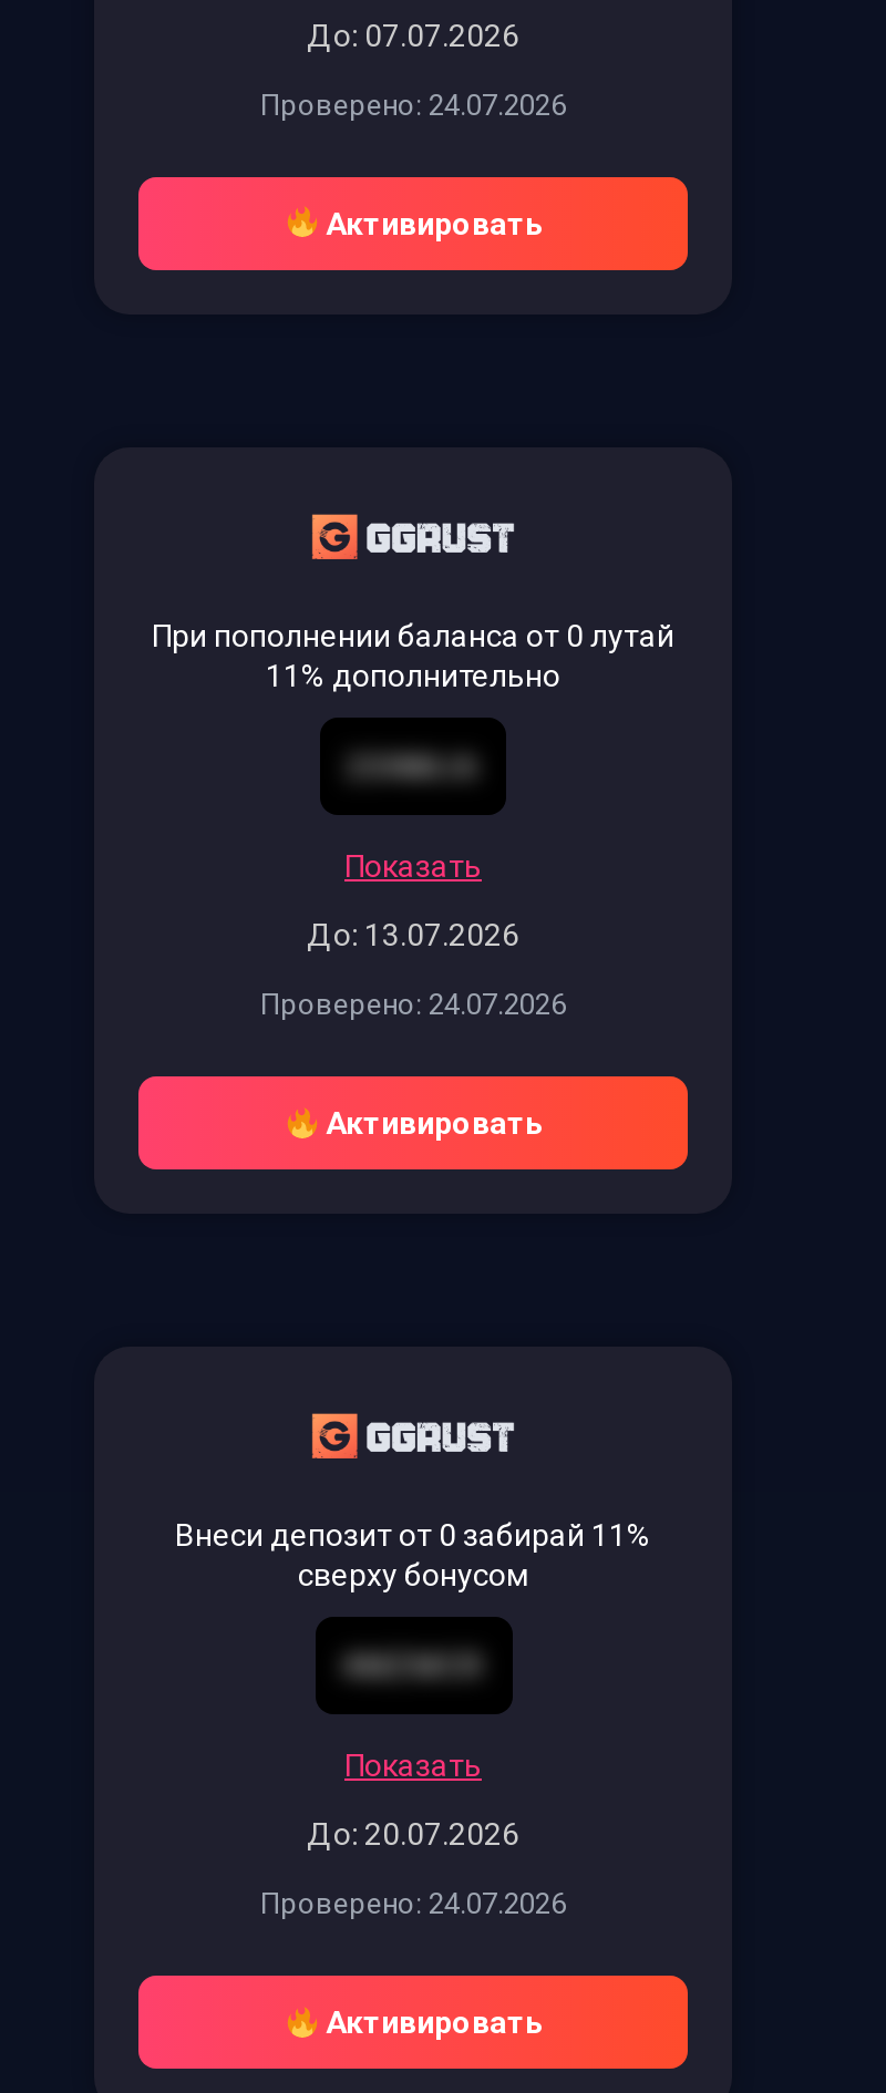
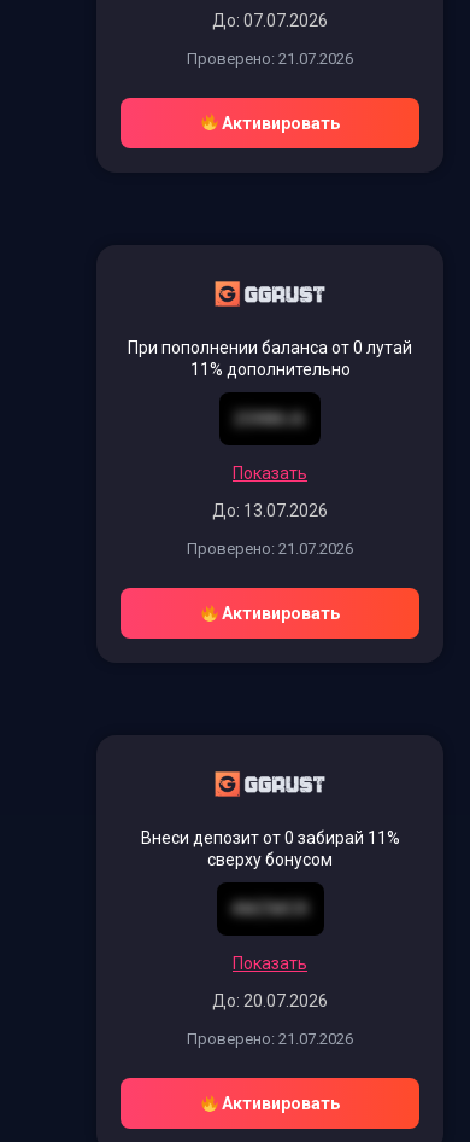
[260,88,566,121] Проверено: 24.07.2026 -> [187,49,353,67] Проверено: 21.07.2026
[260,988,566,1021] Проверено: 24.07.2026 -> [187,540,353,558] Проверено: 21.07.2026
[260,1888,566,1921] Проверено: 24.07.2026 -> [187,1030,353,1048] Проверено: 21.07.2026

